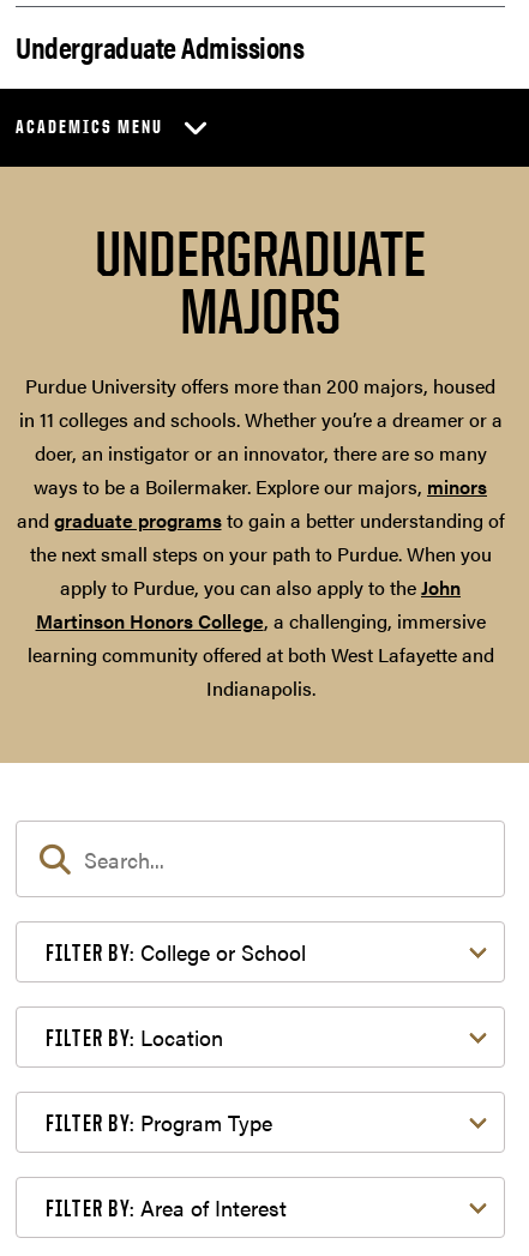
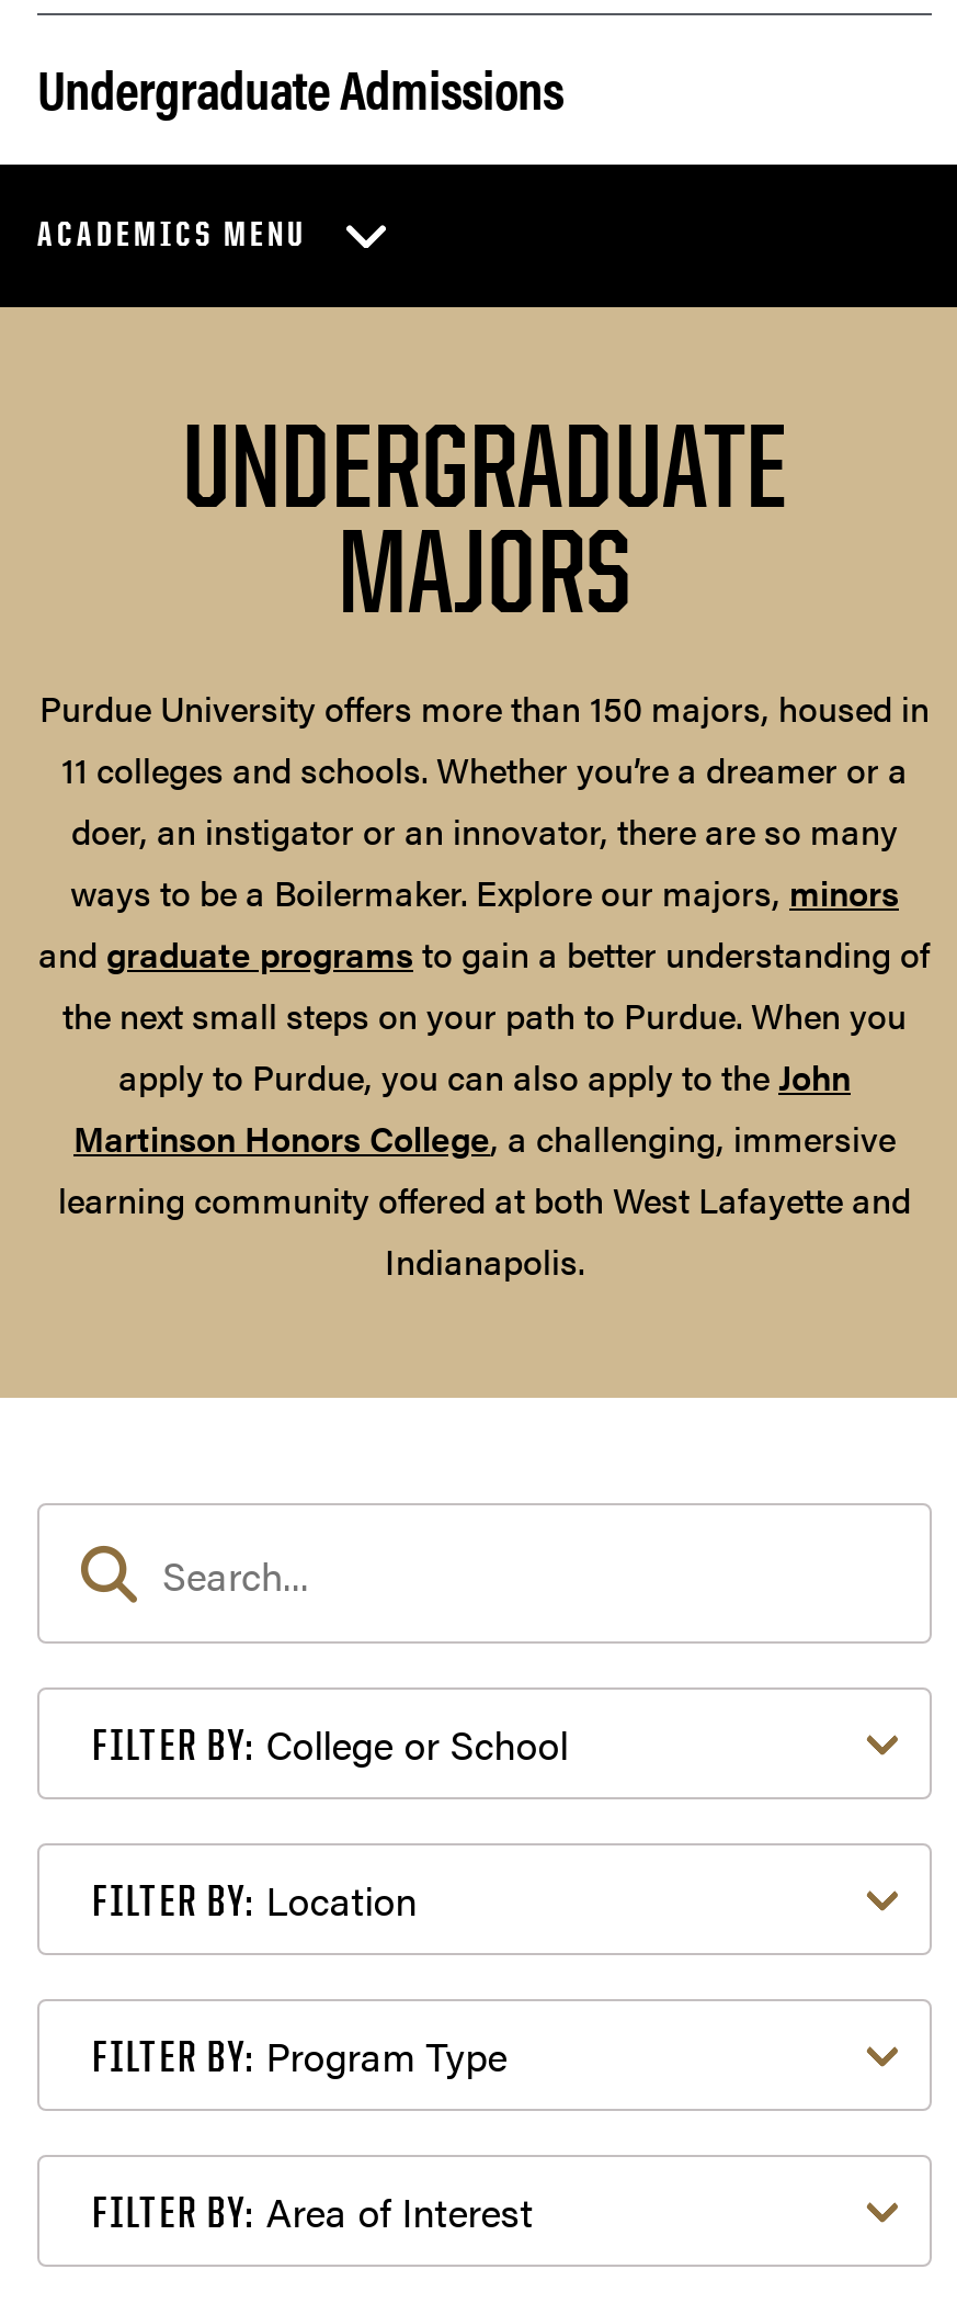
[19,372,502,433] Purdue University offers more than 200 majors, housed | in 11 colleges and schools. Whether you’re a dreamer or a -> [39,683,930,795] Purdue University offers more than 150 majors, housed in | 11 colleges and schools. Whether you’re a dreamer or a

